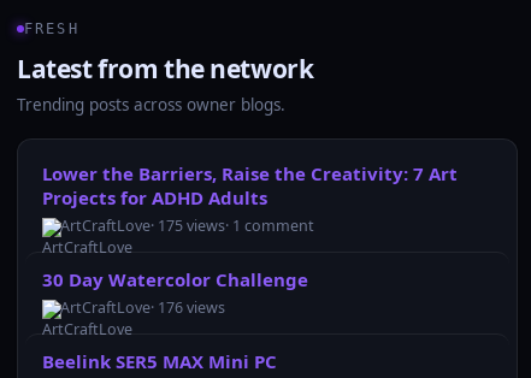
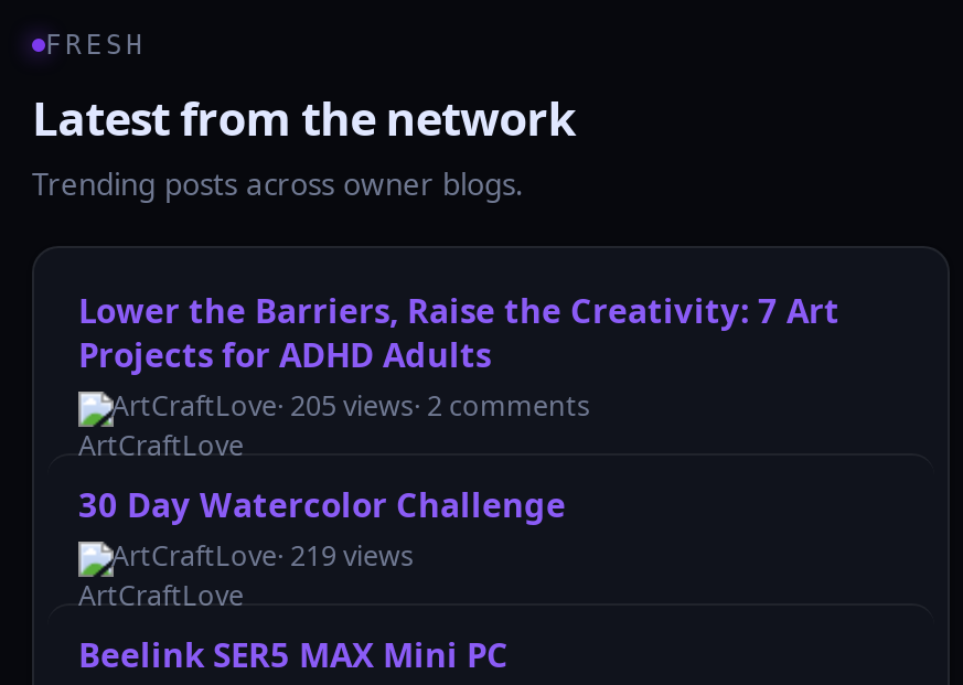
[60,215,314,236] ArtCraftLove · 175 views · 1 comment -> [111,387,590,425] ArtCraftLove · 205 views · 2 comments
[60,297,225,318] ArtCraftLove · 176 views -> [111,537,414,575] ArtCraftLove · 219 views

